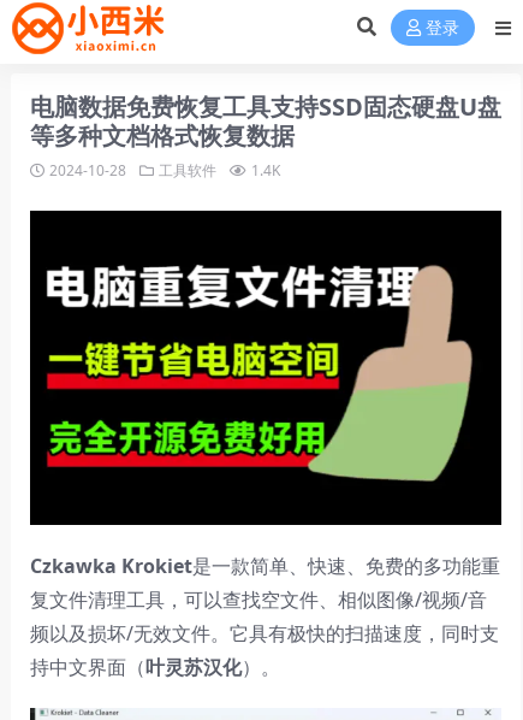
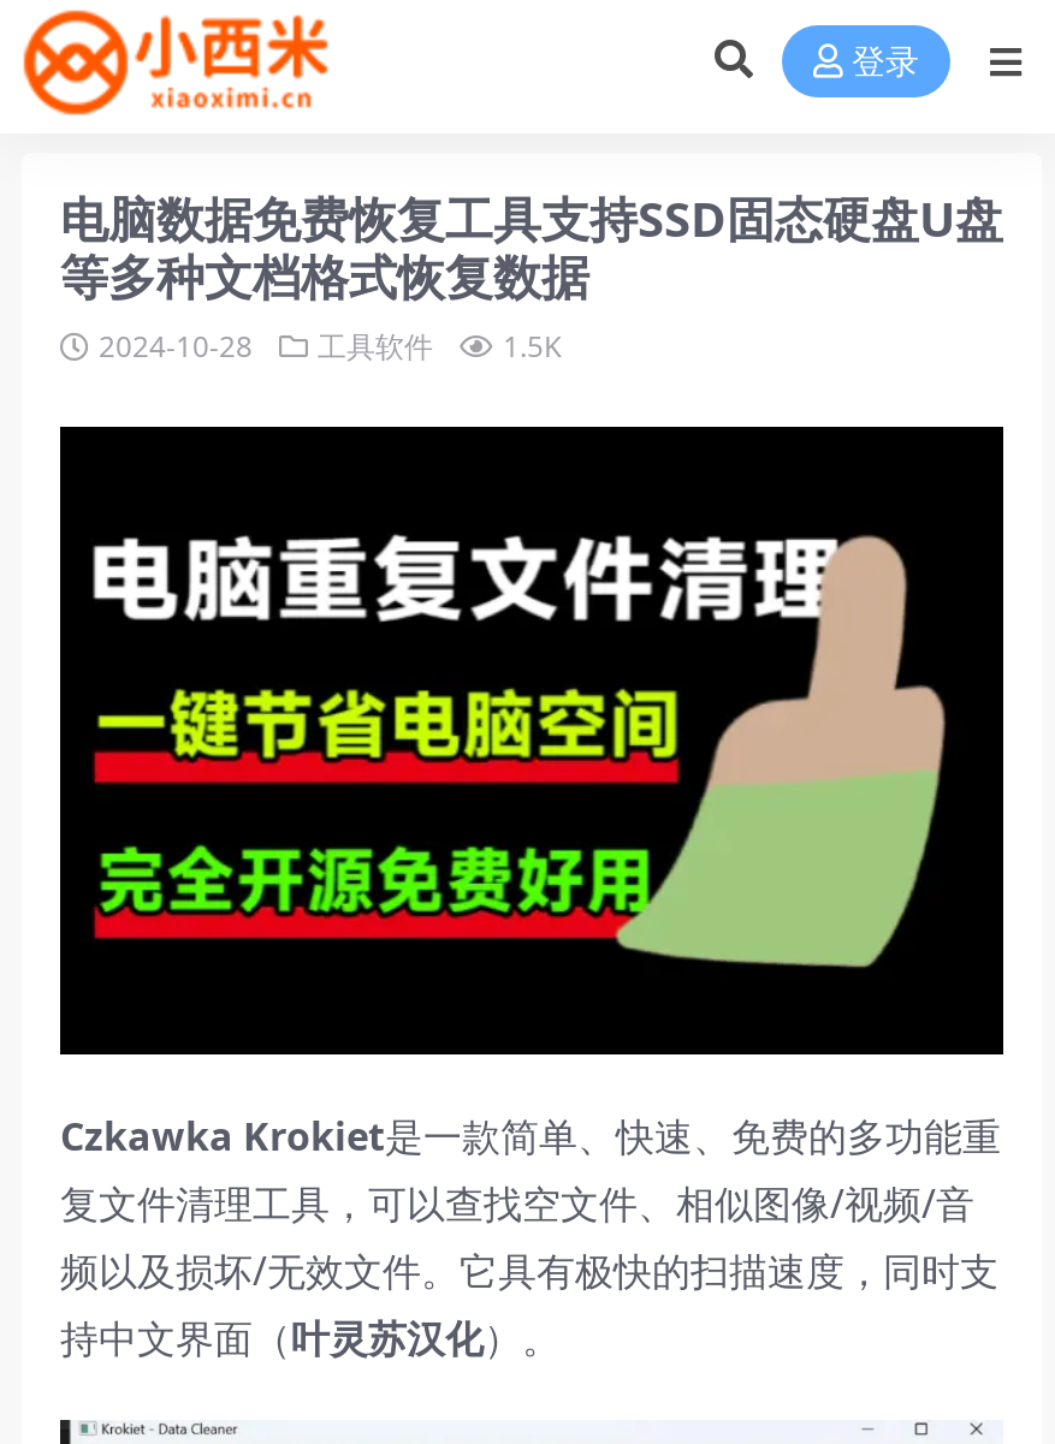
[49,160,280,181] 2024-10-28 工具软件 1.4K -> [99,326,561,367] 2024-10-28 工具软件 1.5K

